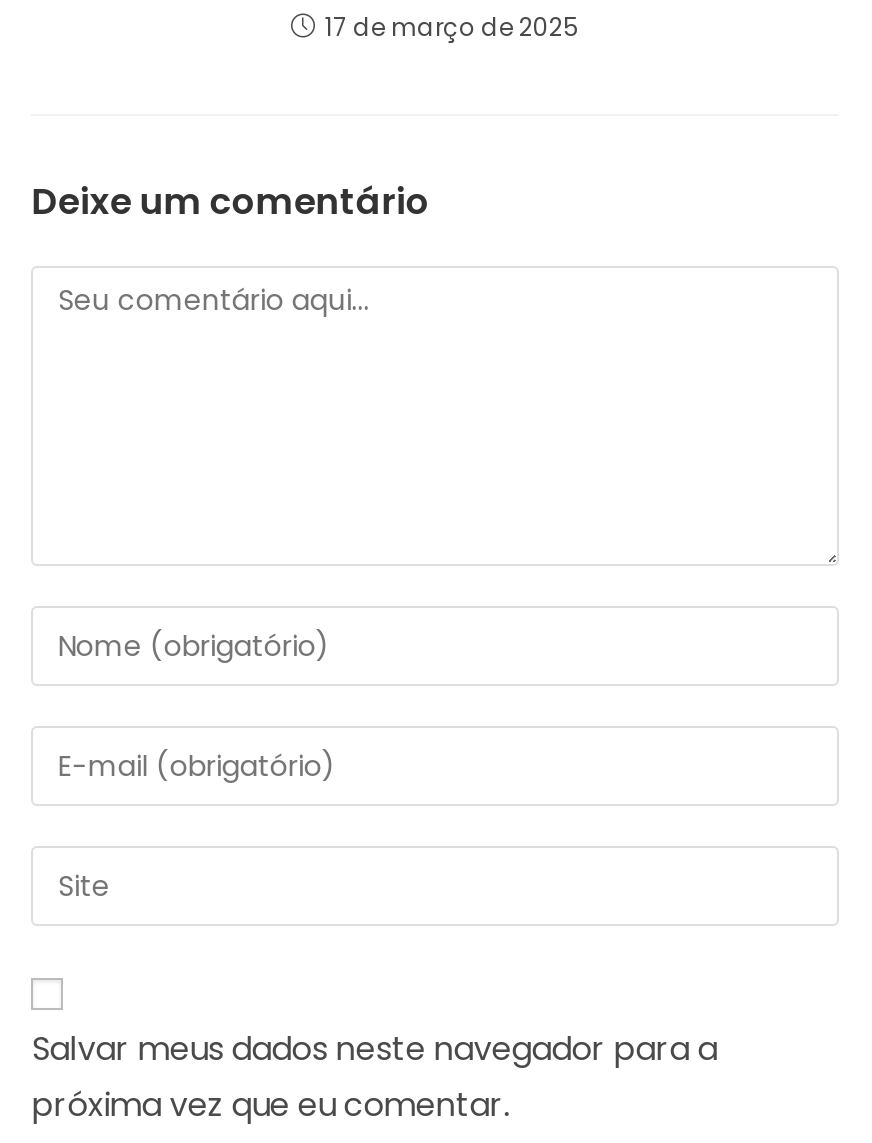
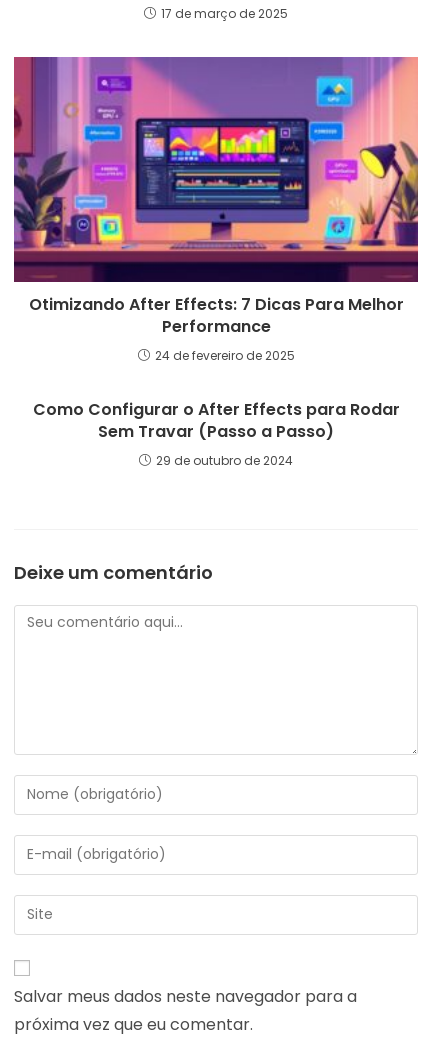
none -> [13,56,419,469] [image] | Otimizando After Effects: 7 Dicas Para Melhor | Performance | 24 de fevereiro de 2025 | Como Configurar o After Effects para Rodar | Sem Travar (Passo a Passo) | 29 de outubro de 2024

